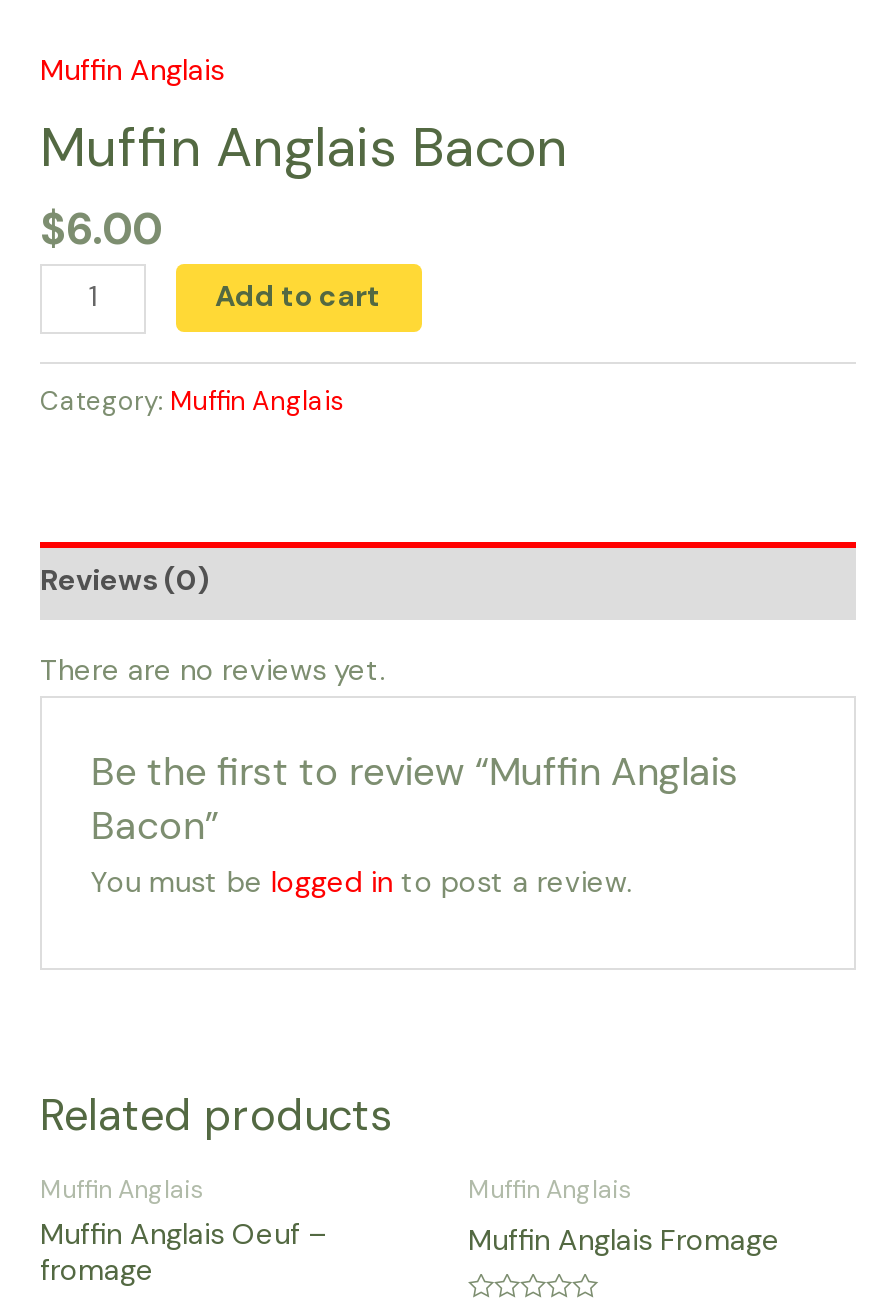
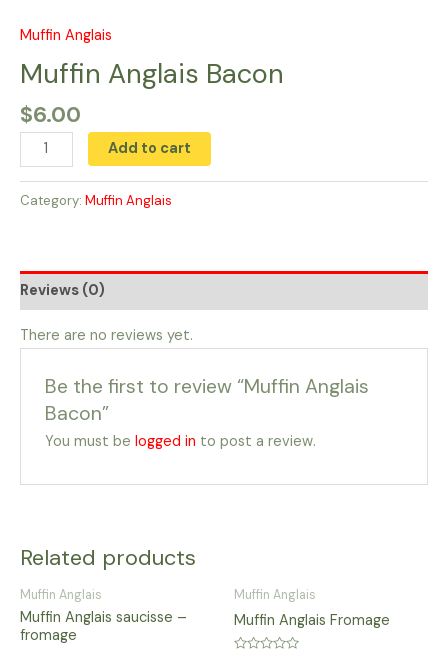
[40,1216,328,1254] Muffin Anglais Oeuf – -> [20,608,187,627] Muffin Anglais saucisse –

